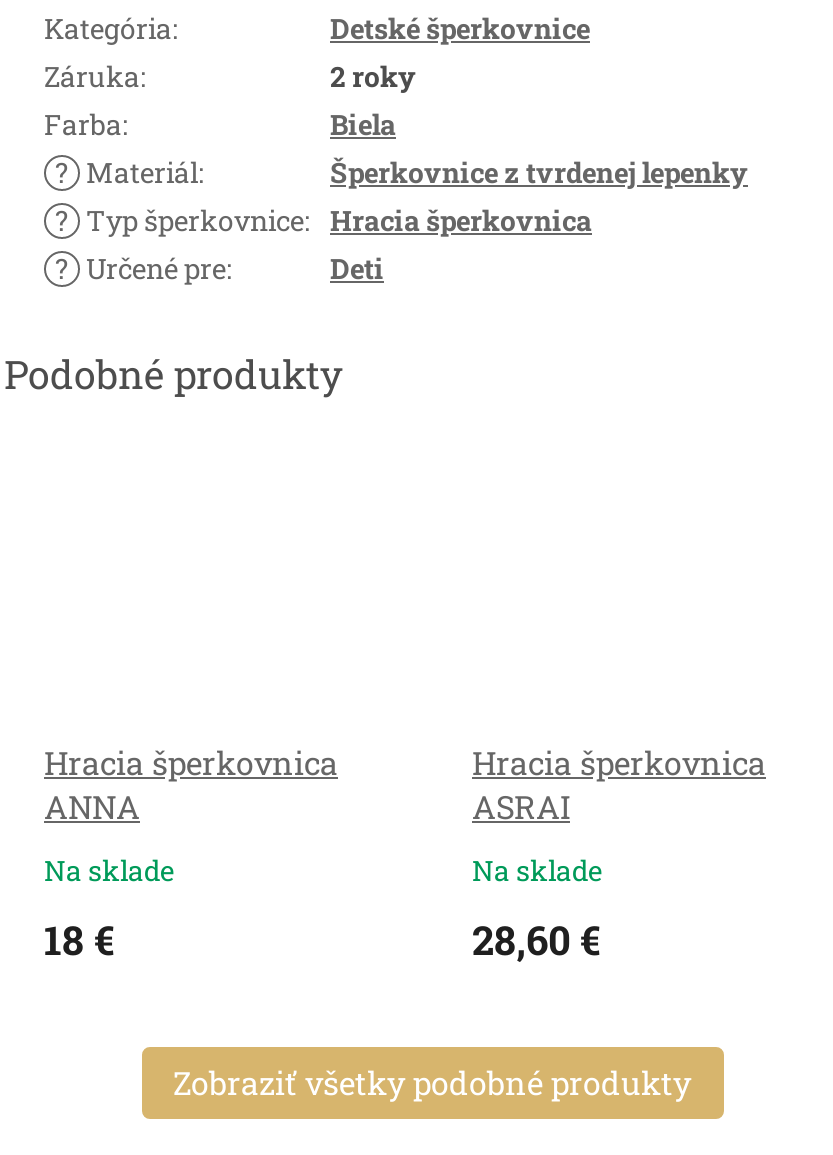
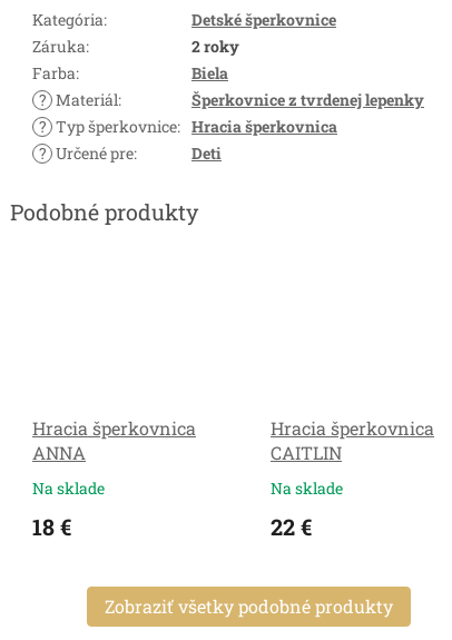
[472,785,570,827] ASRAI -> [271,441,342,464] CAITLIN
[472,913,600,965] 28,60 € -> [271,512,312,541] 22 €

